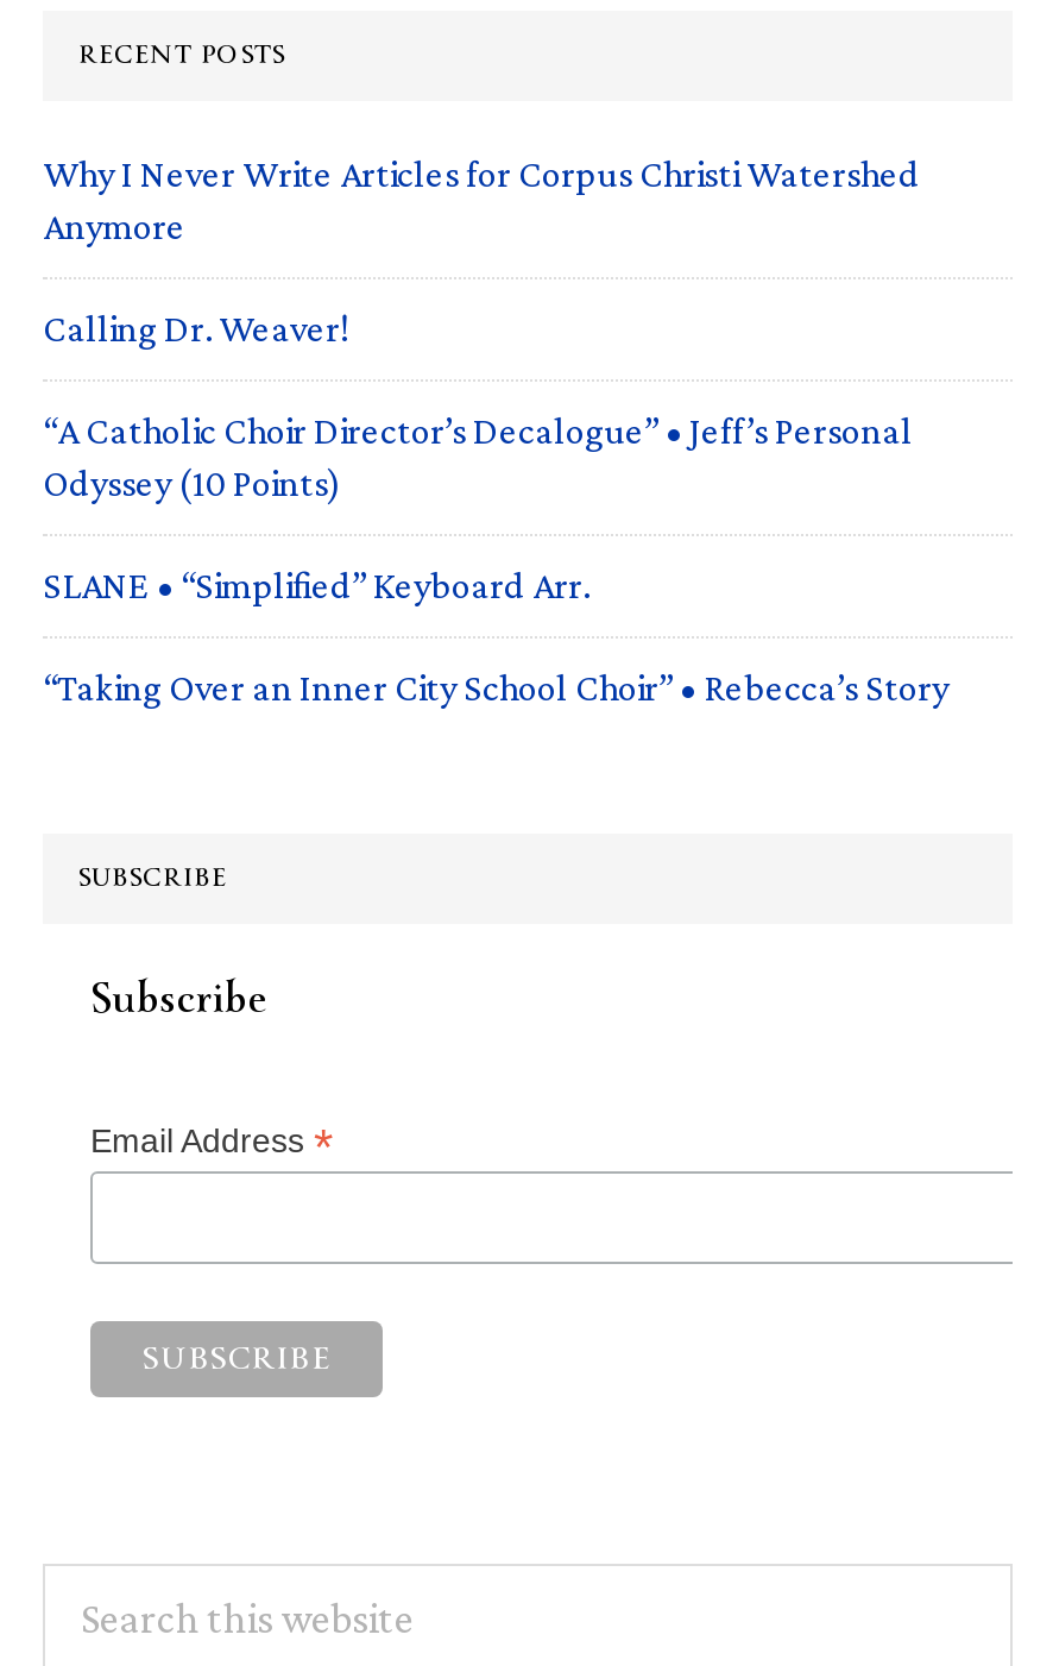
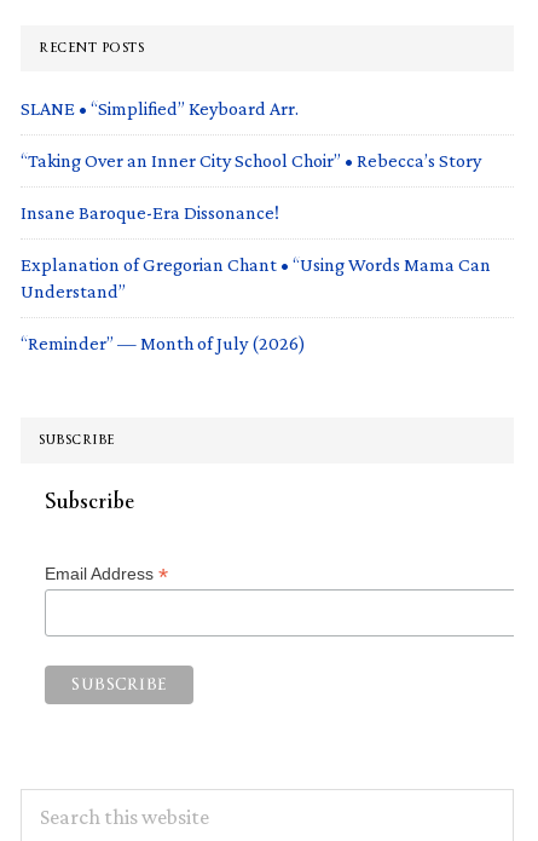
[43,152,920,502] Why I Never Write Articles for Corpus Christi Watershed | Anymore | Calling Dr. Weaver! | “A Catholic Choir Director’s Decalogue” • Jeff’s Personal | Odyssey (10 Points) -> none
moved [43,564,948,707] -> [21,98,481,170]: SLANE • “Simplified” Keyboard Arr. | “Taking Over an Inner City School Choir” • Rebecca’s Story
none -> [21,202,491,353] Insane Baroque-Era Dissonance! | Explanation of Gregorian Chant • “Using Words Mama Can | Understand” | “Reminder” — Month of July (2026)

